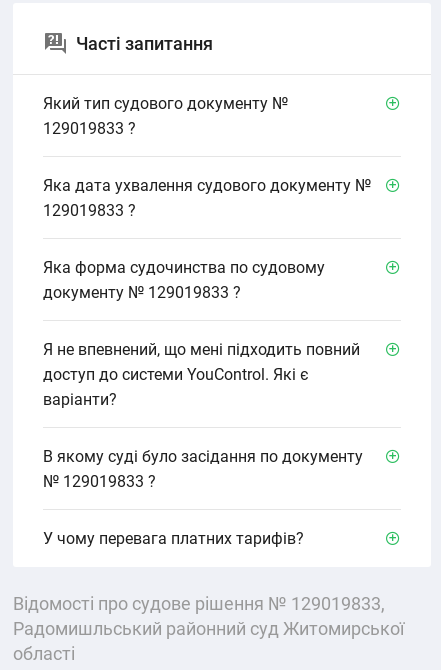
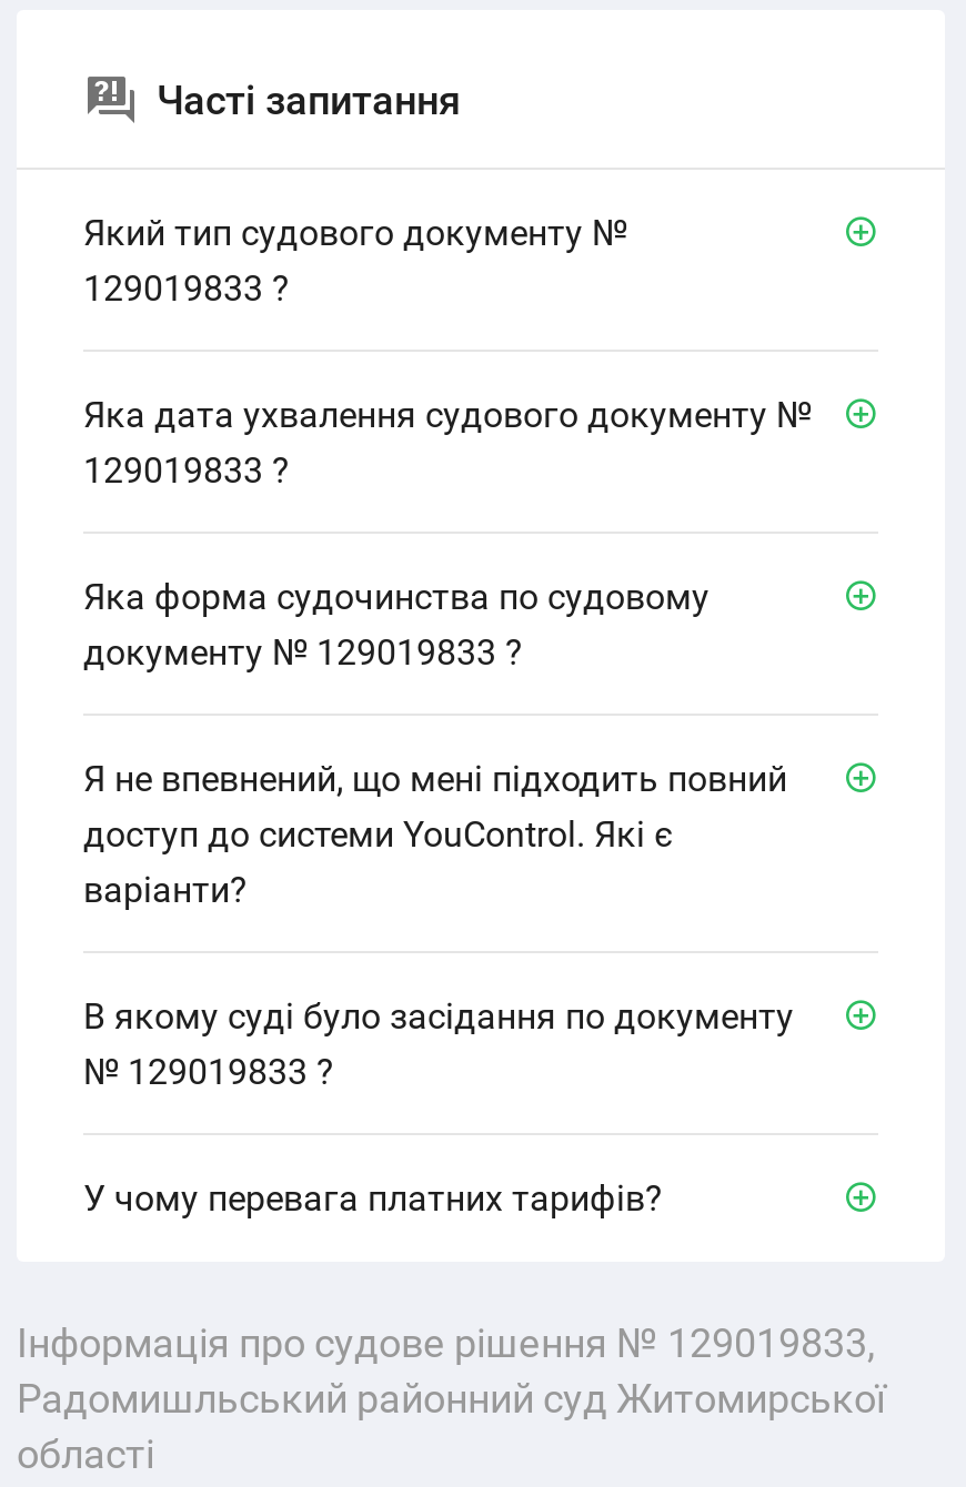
[13,592,385,613] Відомості про судове рішення № 129019833, -> [17,1318,876,1365] Інформація про судове рішення № 129019833,

